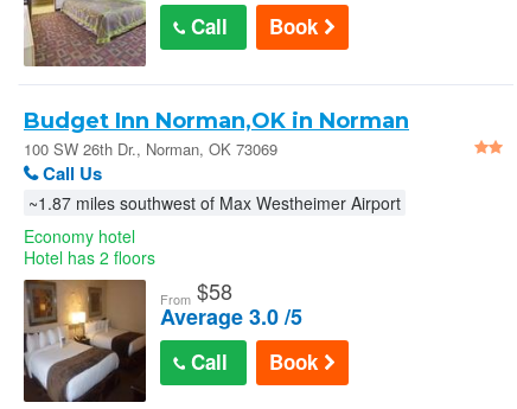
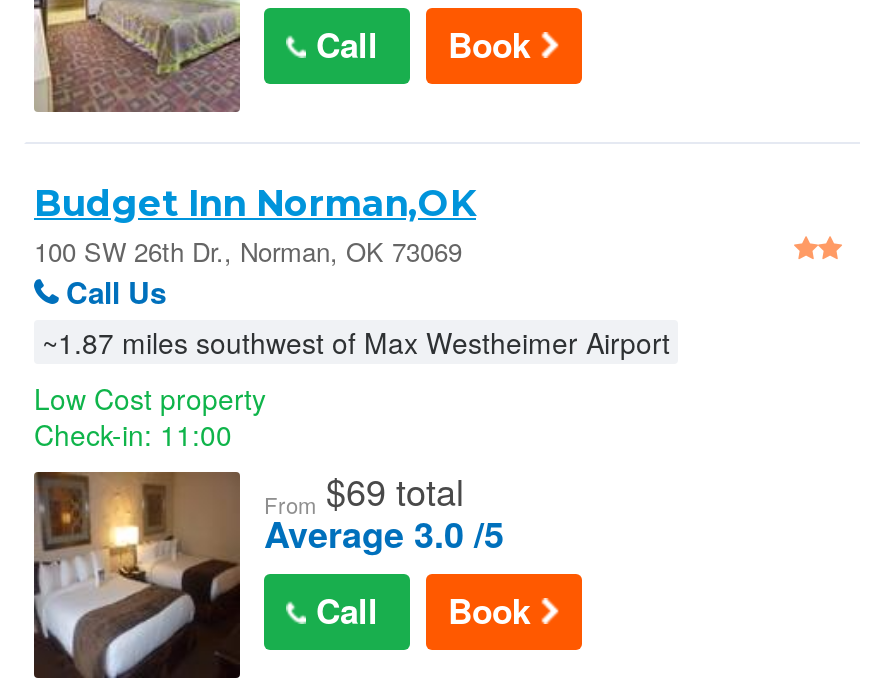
[24,108,409,134] Budget Inn Norman,OK in Norman -> [34,182,476,226] Budget Inn Norman,OK
[24,224,232,309] Economy hotel | Hotel has 2 floors | From $58 -> [34,378,464,521] Low Cost property | Check-in: 11:00 | From $69 total

